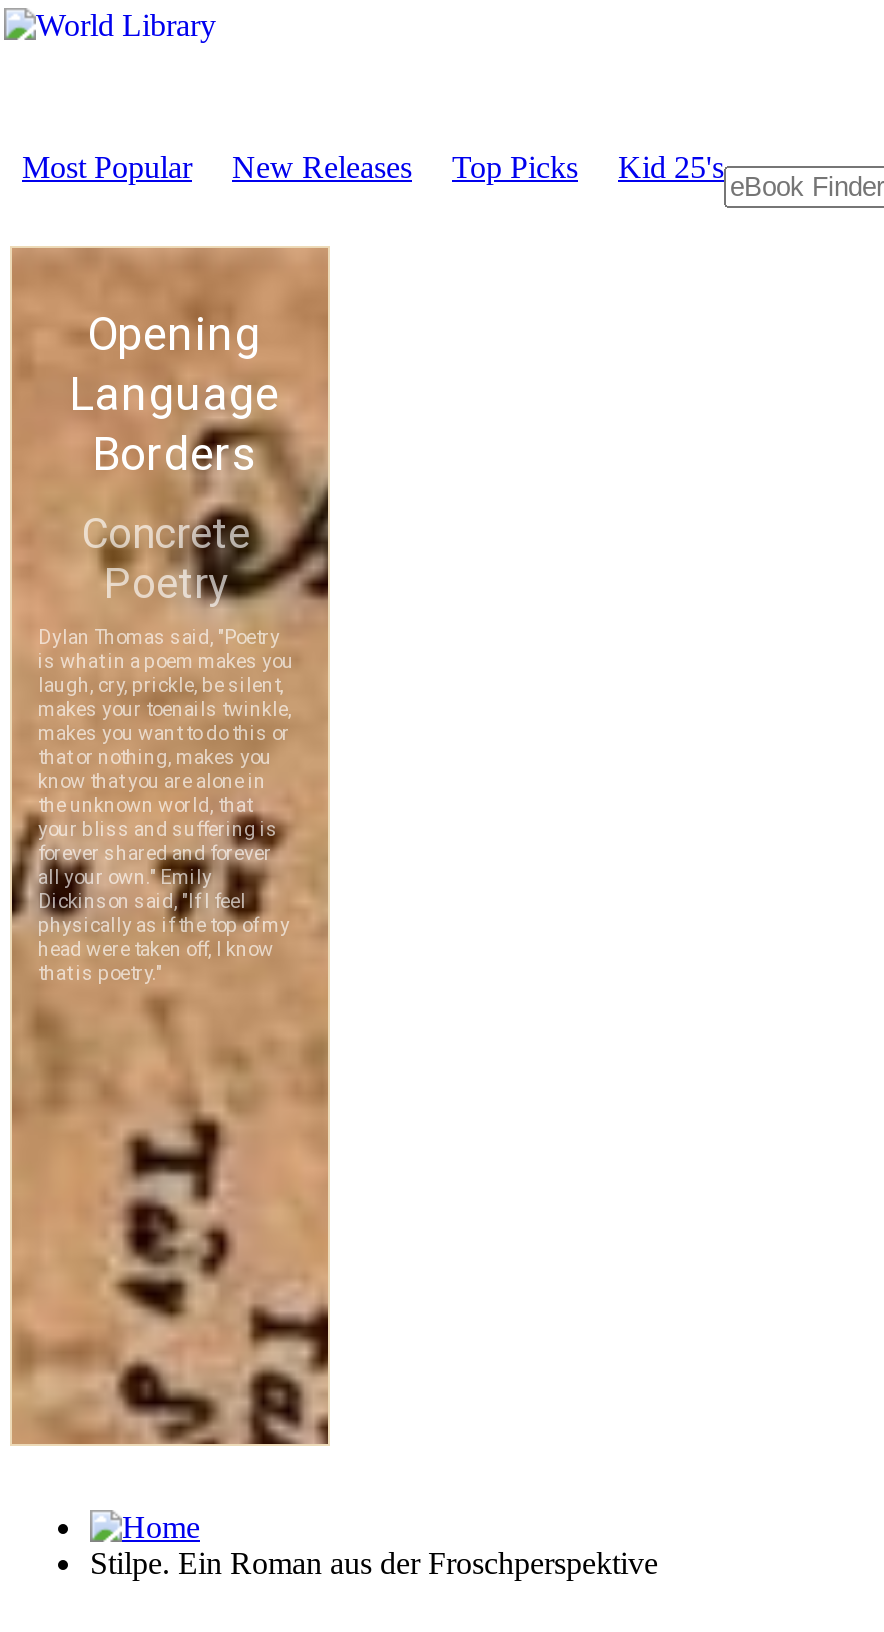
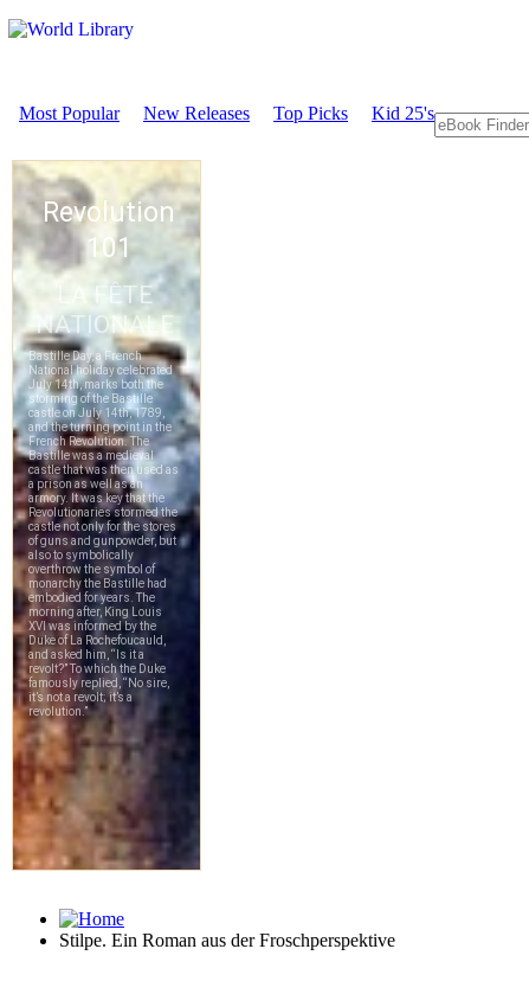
[10,246,330,1446] [image] -> [12,161,201,870] [image]

